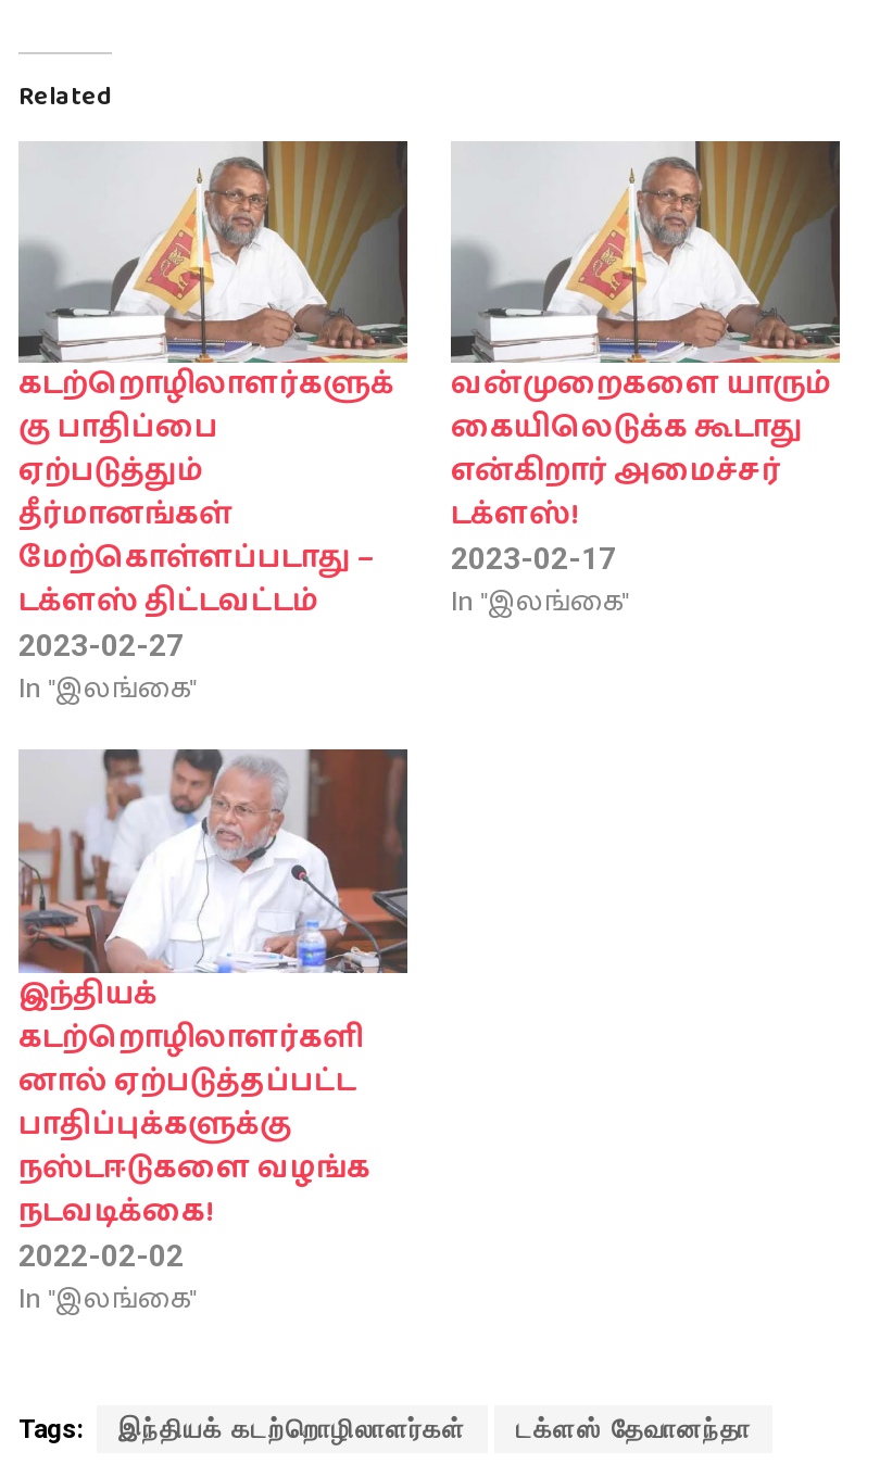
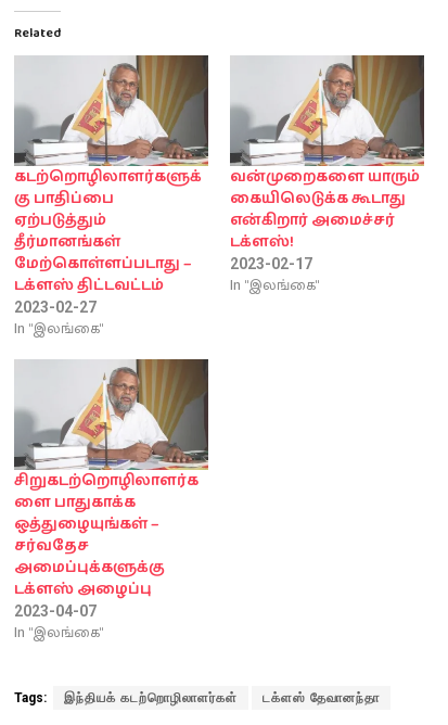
[16,746,410,1273] [image] | இந்தியக் | கடற்றொழிலாளர்களி | னால் ஏற்படுத்தப்பட்ட | பாதிப்புக்களுக்கு | நஸ்டஈடுகளை வழங்க | நடவடிக்கை! | 2022-02-02 -> [13,358,209,620] [image] | சிறுகடற்றொழிலாளர்க | ளை பாதுகாக்க | ஒத்துழையுங்கள் – | சர்வதேச | அமைப்புக்களுக்கு | டக்ளஸ் அழைப்பு | 2023-04-07

